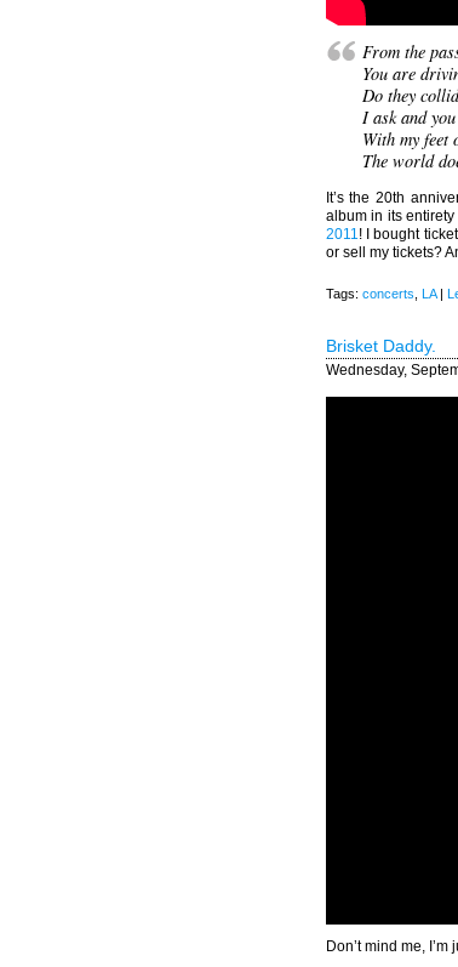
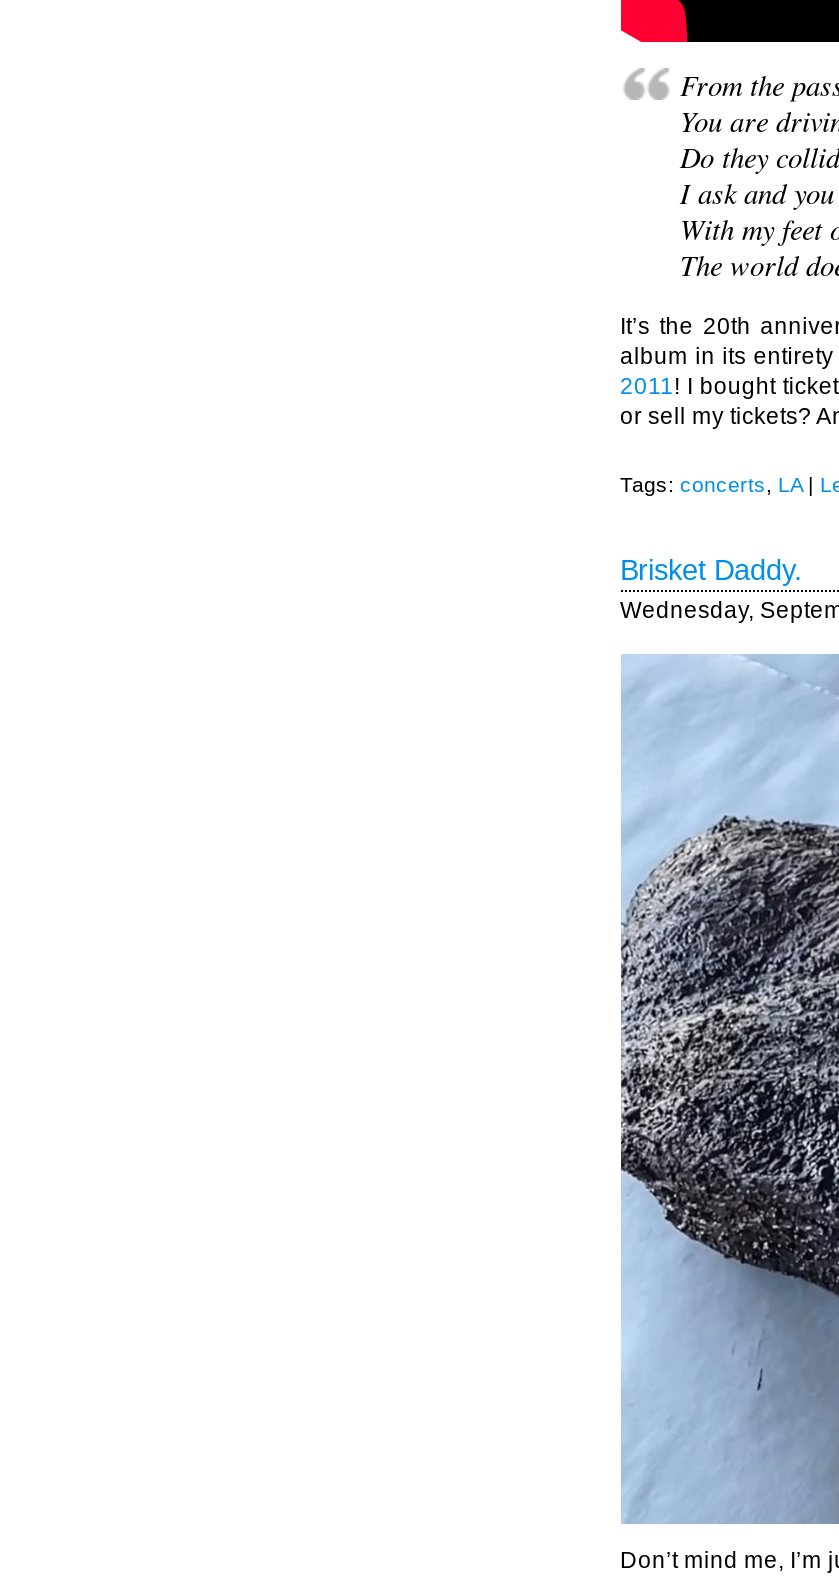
none -> [619,654,833,1524] [image]

